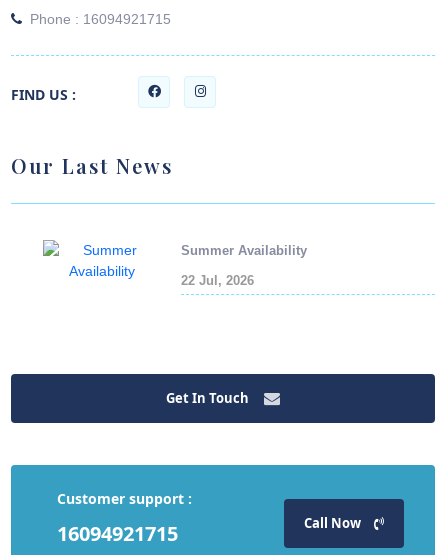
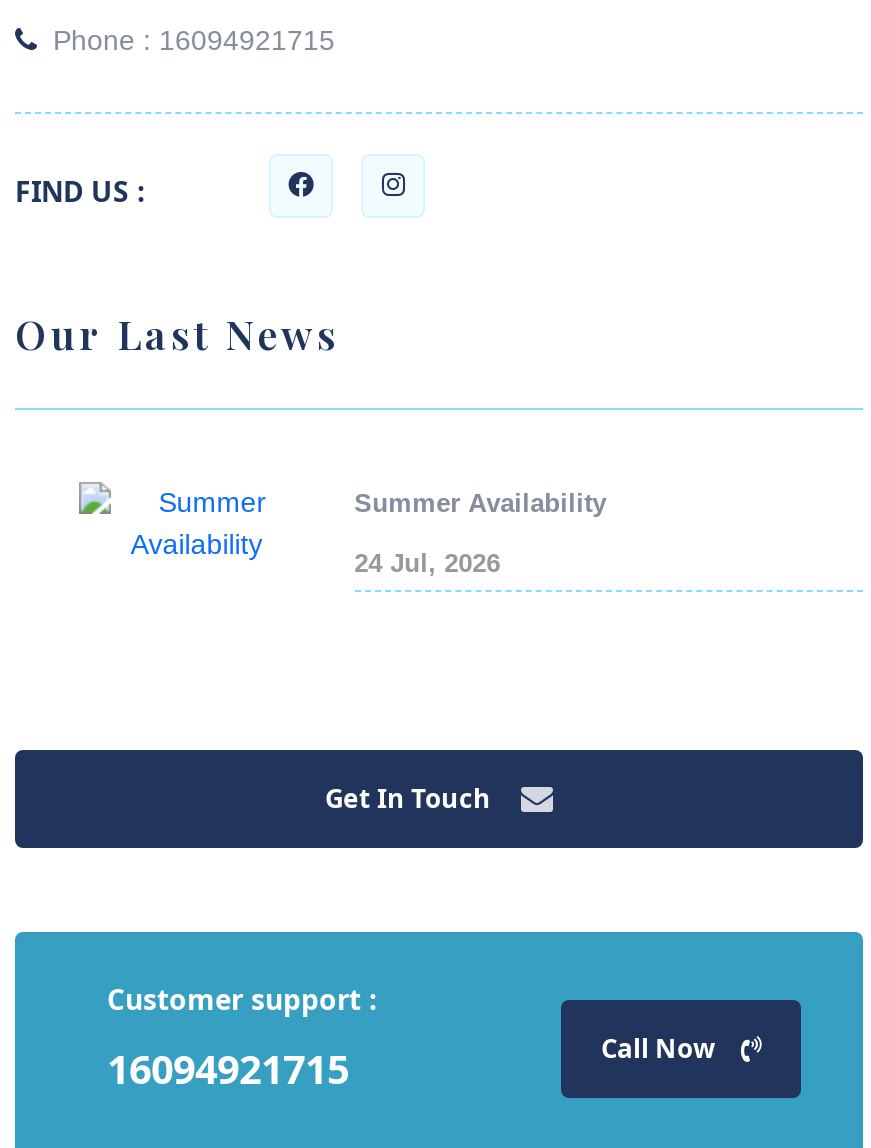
[181,272,254,287] 22 Jul, 2026 -> [354,547,500,577] 24 Jul, 2026

